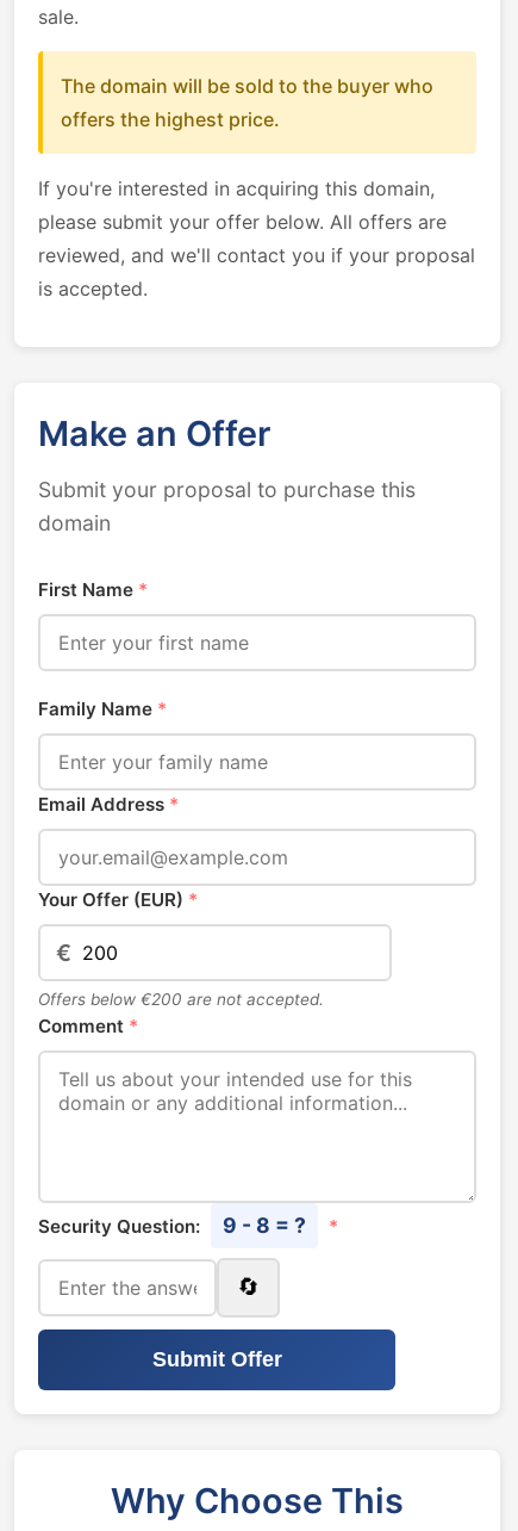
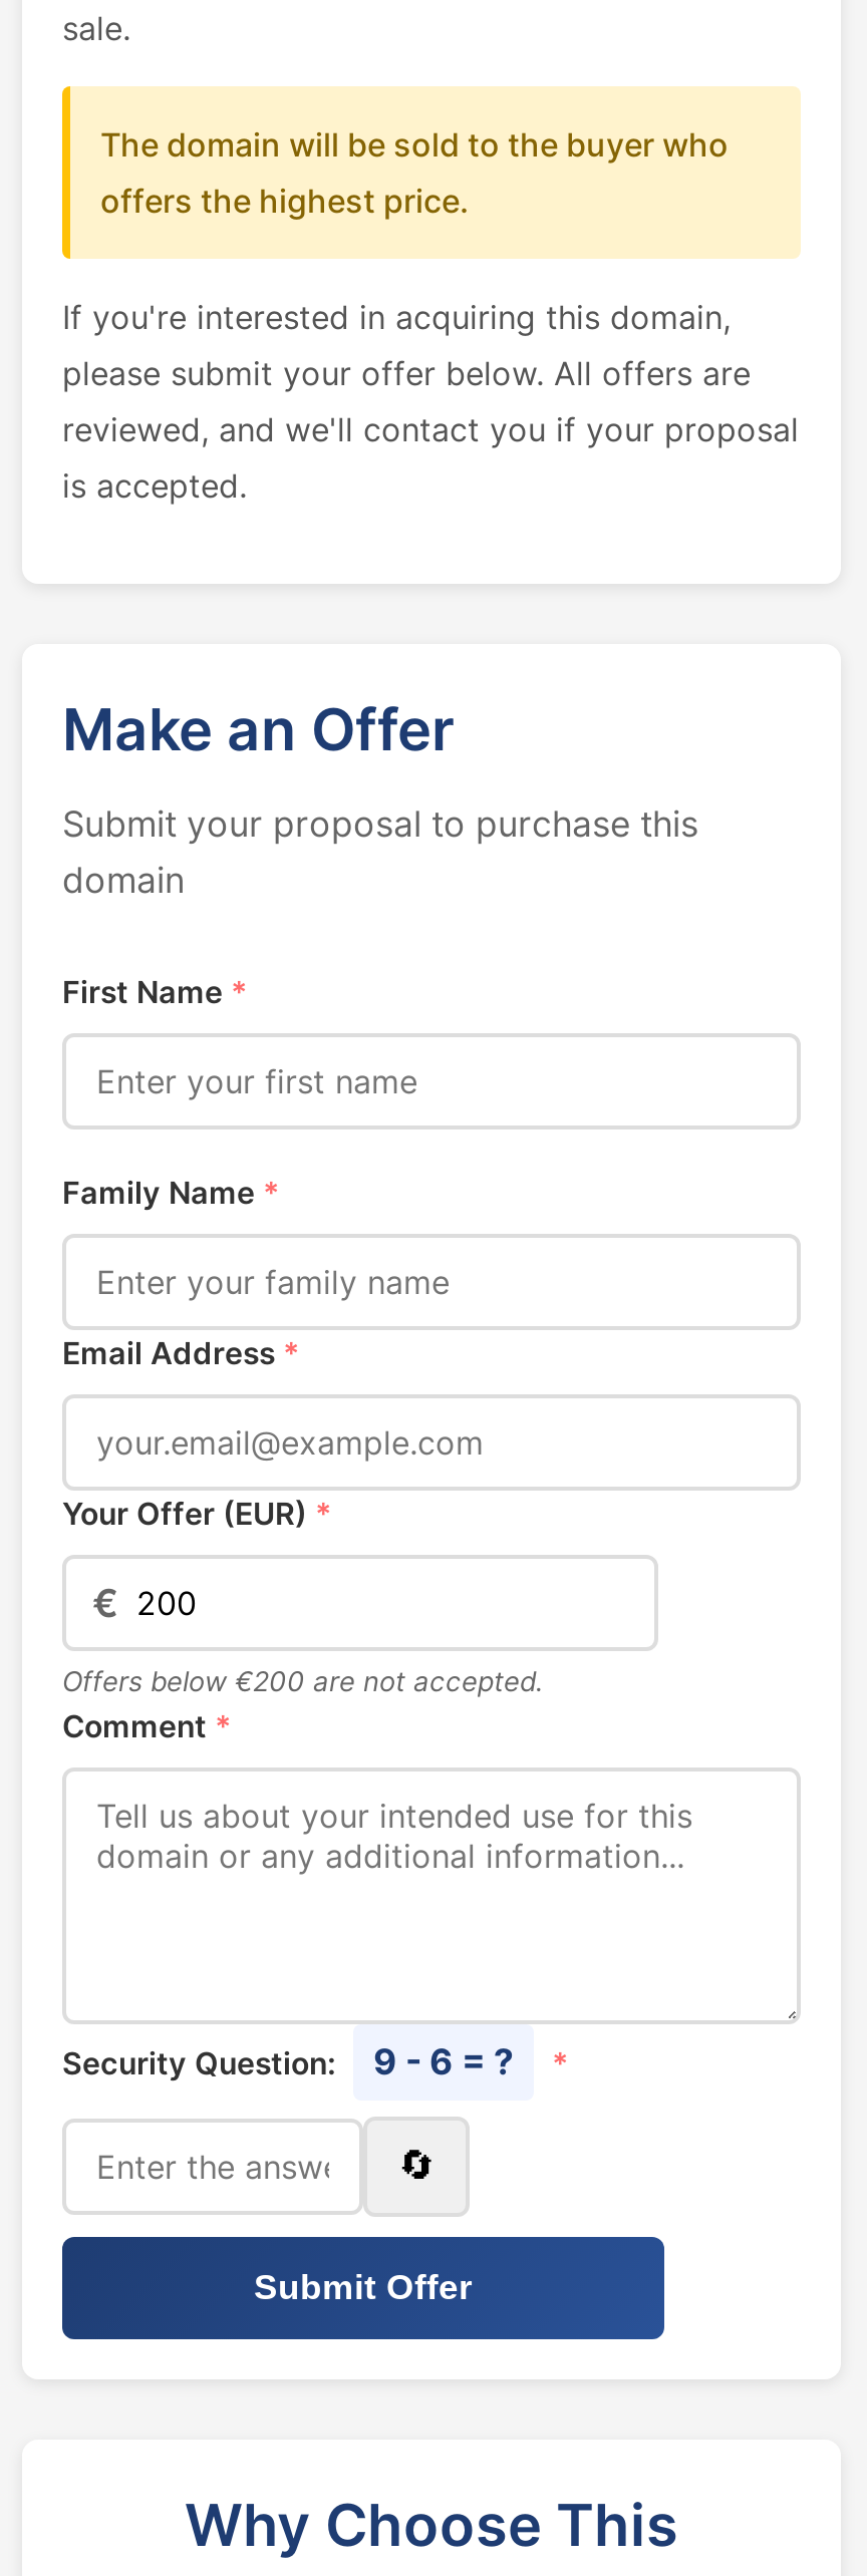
[223,1213,306,1238] 9 - 8 = ? -> [373,2040,514,2082] 9 - 6 = ?

